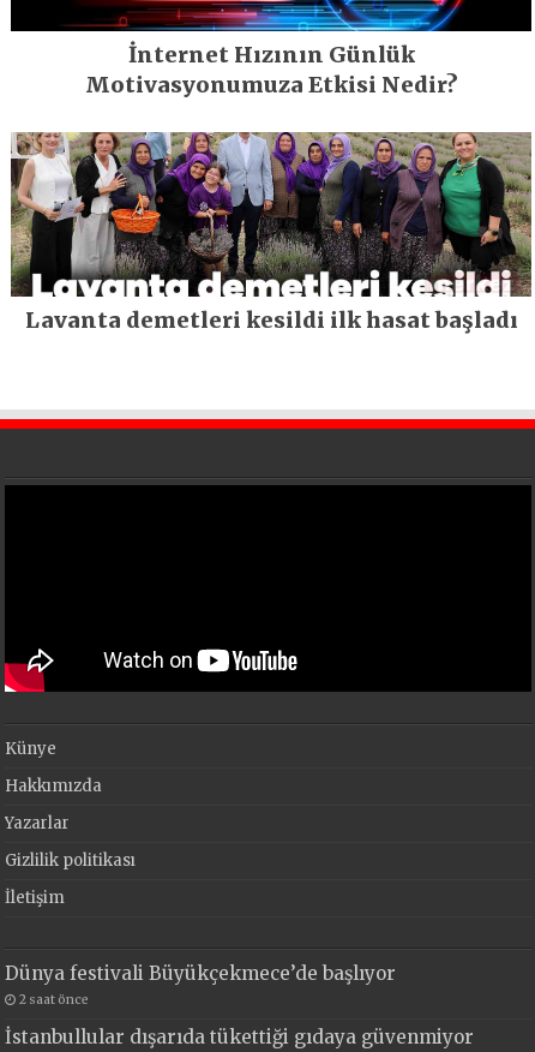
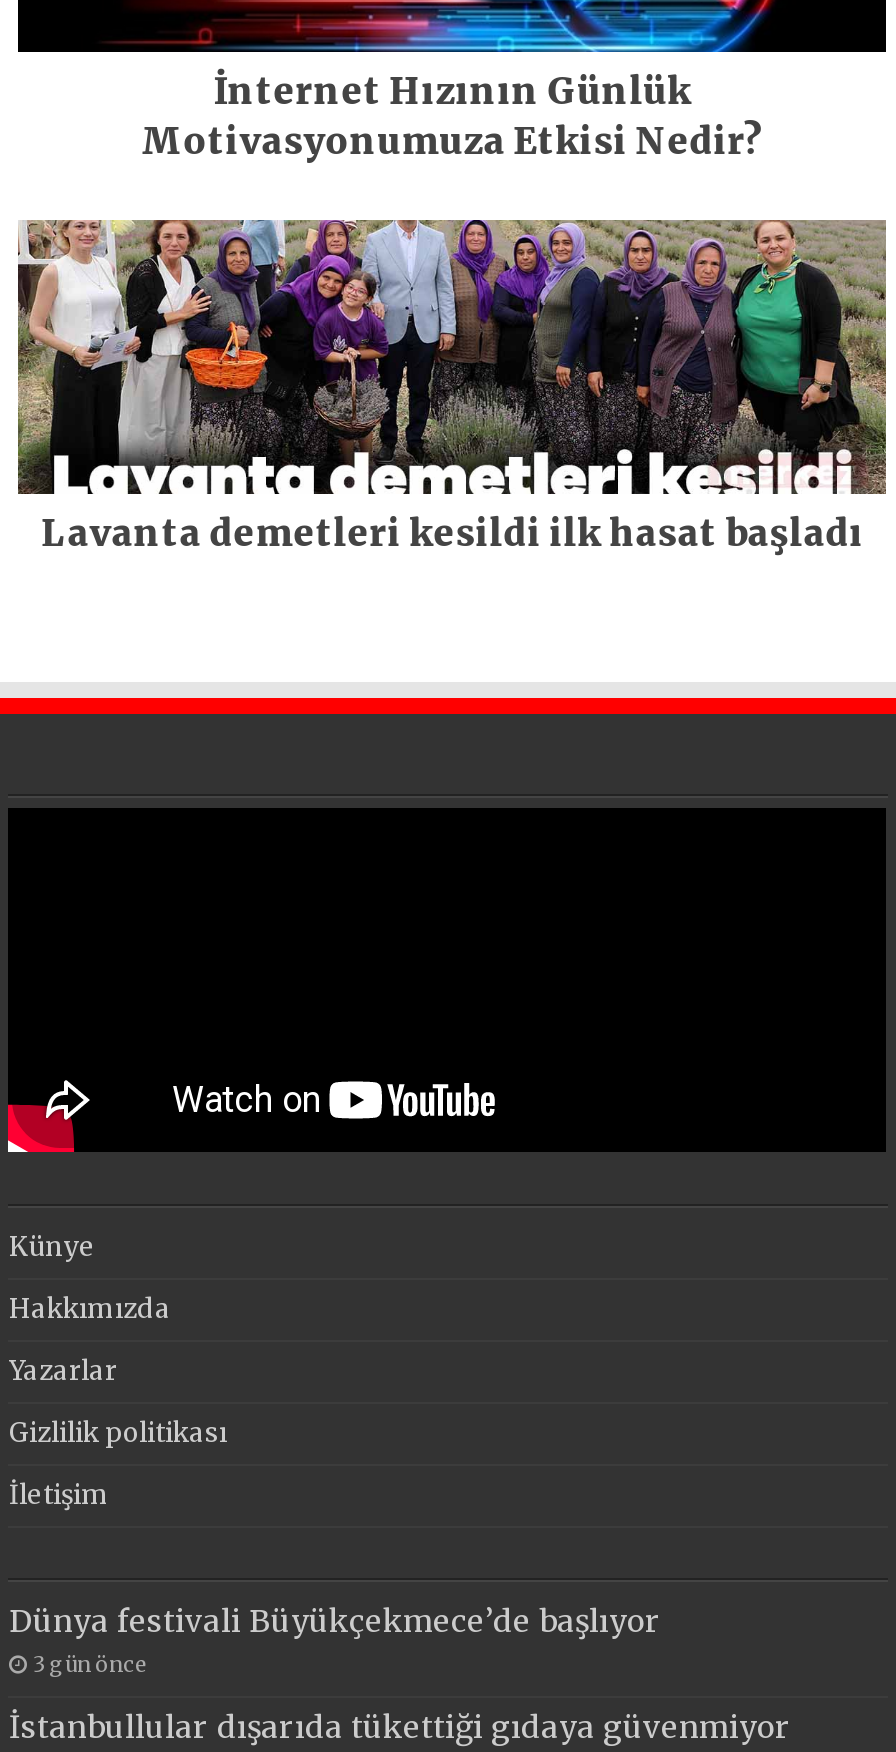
[20,991,89,1007] 2 saat önce -> [33,1651,147,1677] 3 gün önce

